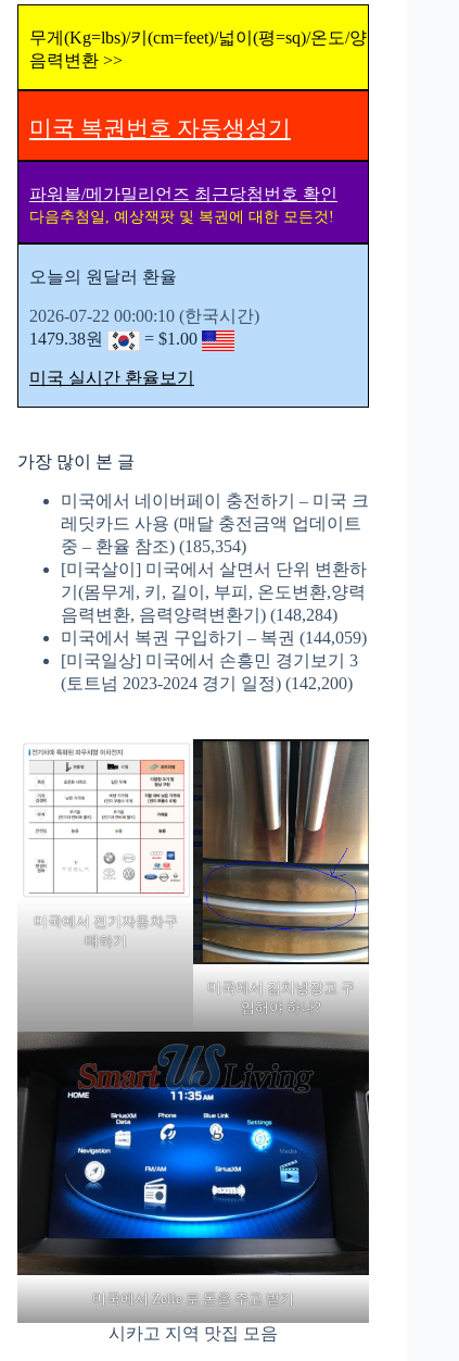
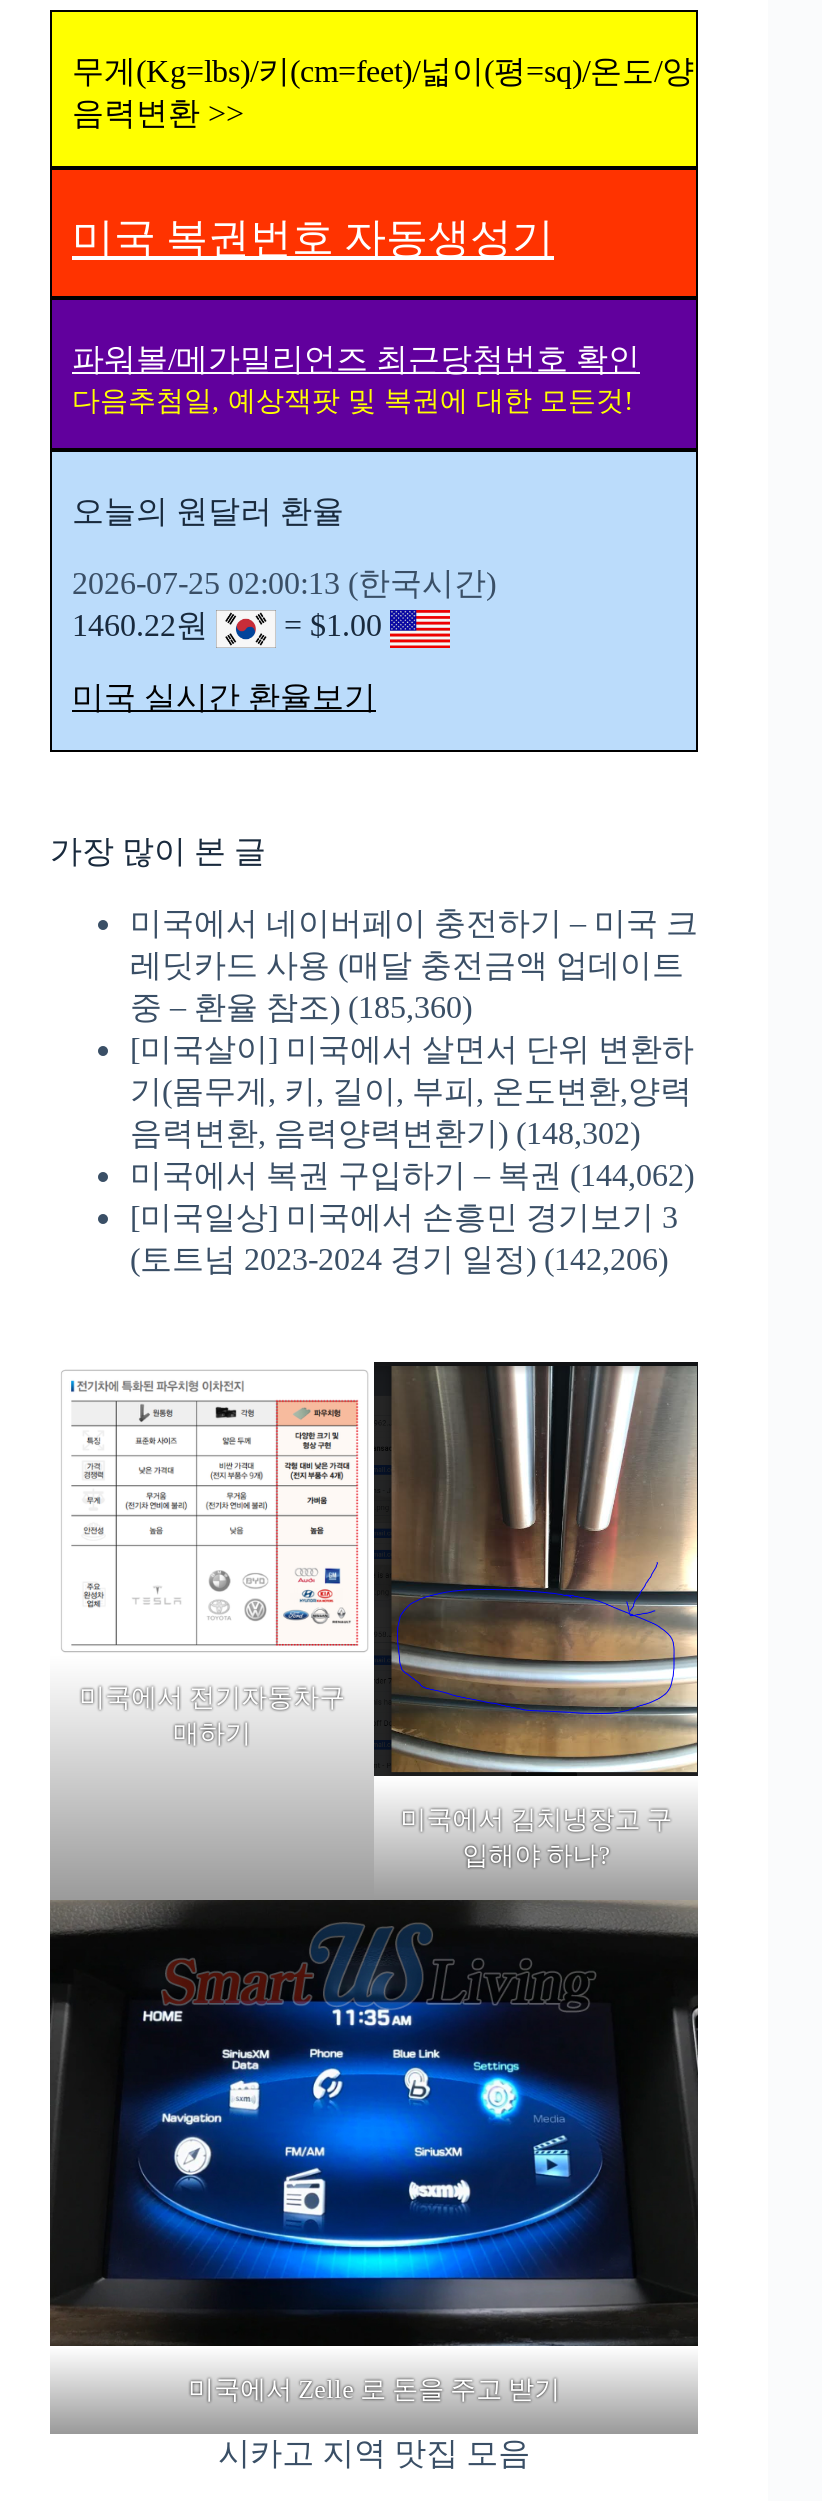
[29,307,259,348] 2026-07-22 00:00:10 (한국시간) | 1479.38원 -> [72,566,496,642] 2026-07-25 02:00:13 (한국시간) | 1460.22원
[61,537,246,555] 중 – 환율 참조) (185,354) -> [130,989,472,1023] 중 – 환율 참조) (185,360)
[61,605,337,624] 음력변환, 음력양력변환기) (148,284) -> [130,1115,640,1149] 음력변환, 음력양력변환기) (148,302)
[61,628,367,646] 미국에서 복권 구입하기 – 복권 (144,059) -> [130,1157,694,1191] 미국에서 복권 구입하기 – 복권 (144,062)
[61,674,353,692] (토트넘 2023-2024 경기 일정) (142,200) -> [130,1241,668,1275] (토트넘 2023-2024 경기 일정) (142,206)

